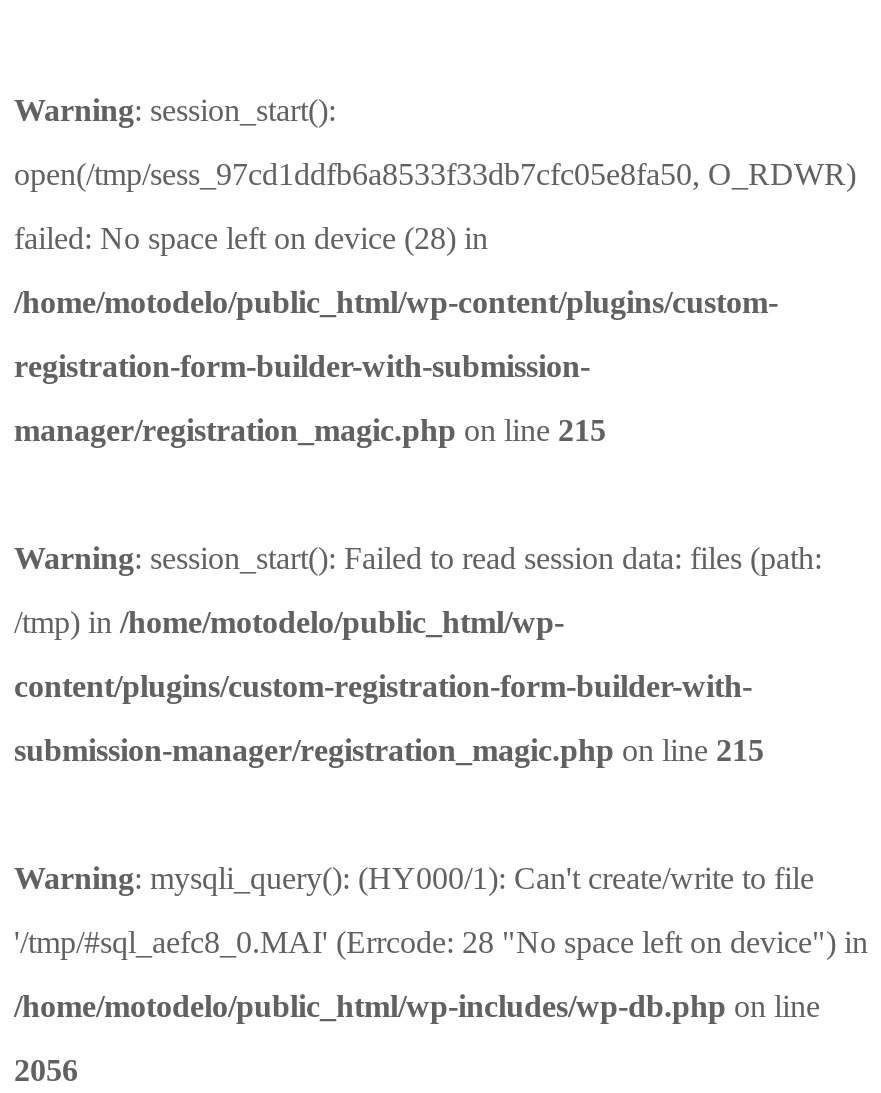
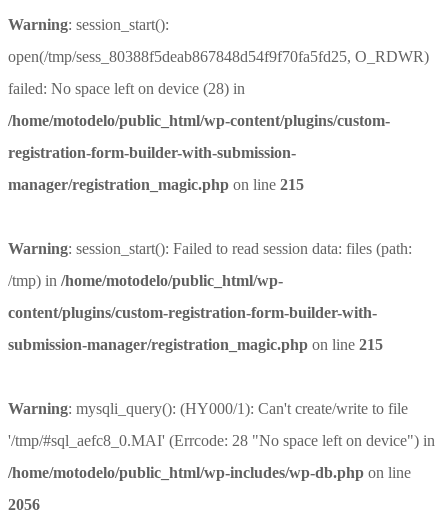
[14,157,856,191] open(/tmp/sess_97cd1ddfb6a8533f33db7cfc05e8fa50, O_RDWR) -> [8,48,429,65] open(/tmp/sess_80388f5deab867848d54f9f70fa5fd25, O_RDWR)

